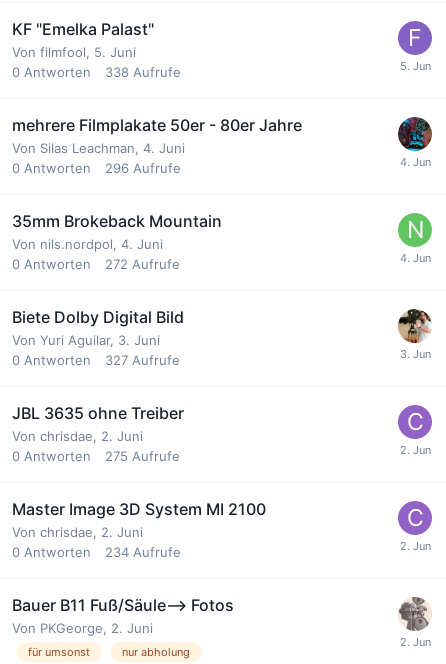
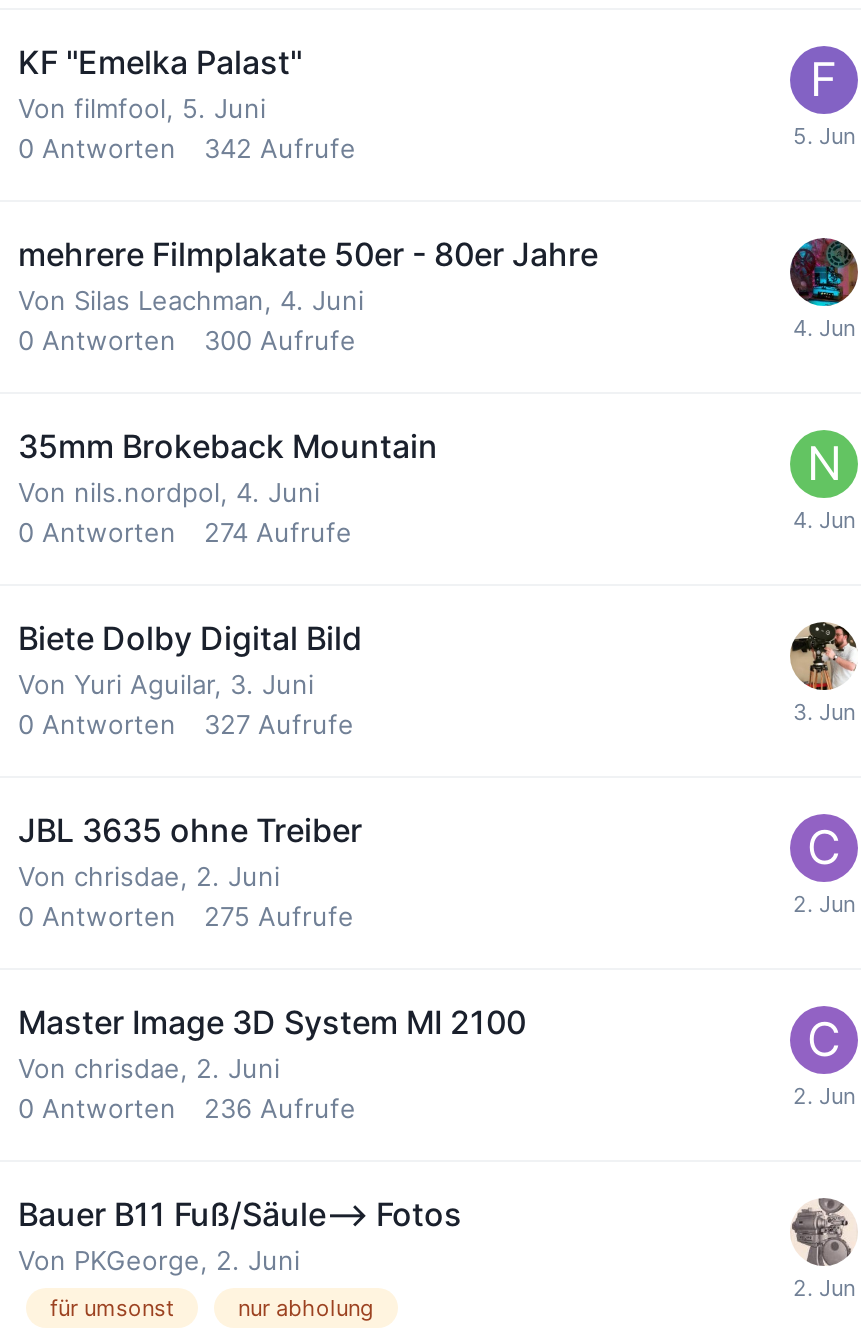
[12,63,181,79] 0 Antworten 338 Aufrufe -> [18,131,356,163] 0 Antworten 342 Aufrufe
[12,159,181,175] 0 Antworten 296 Aufrufe -> [18,323,356,355] 0 Antworten 300 Aufrufe
[12,255,180,271] 0 Antworten 272 Aufrufe -> [18,515,352,547] 0 Antworten 274 Aufrufe
[12,543,181,559] 0 Antworten 234 Aufrufe -> [18,1091,356,1123] 0 Antworten 236 Aufrufe

